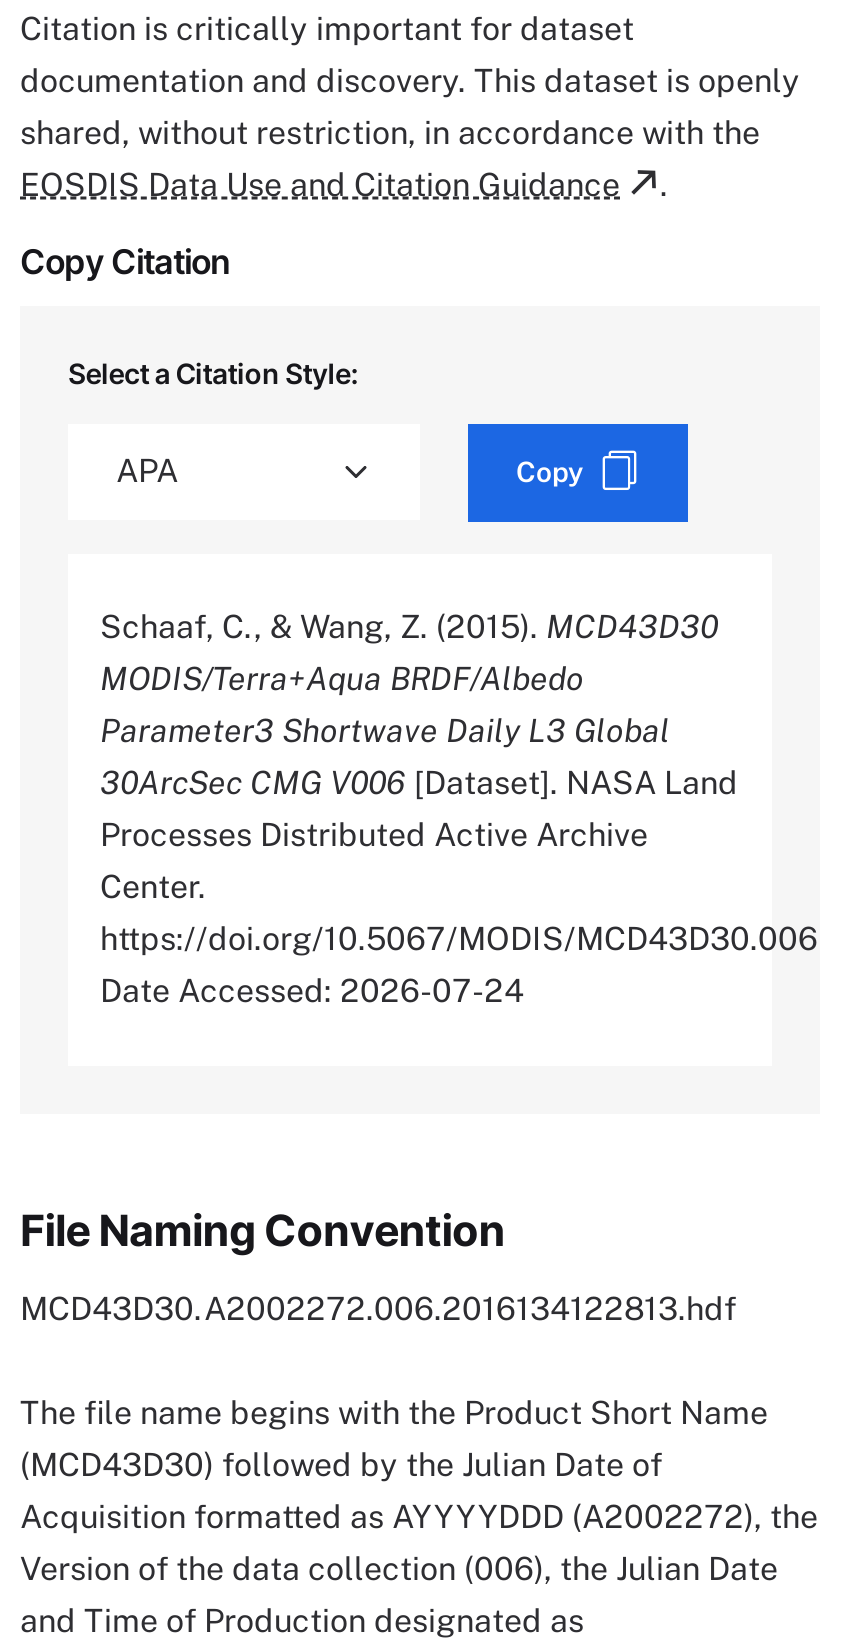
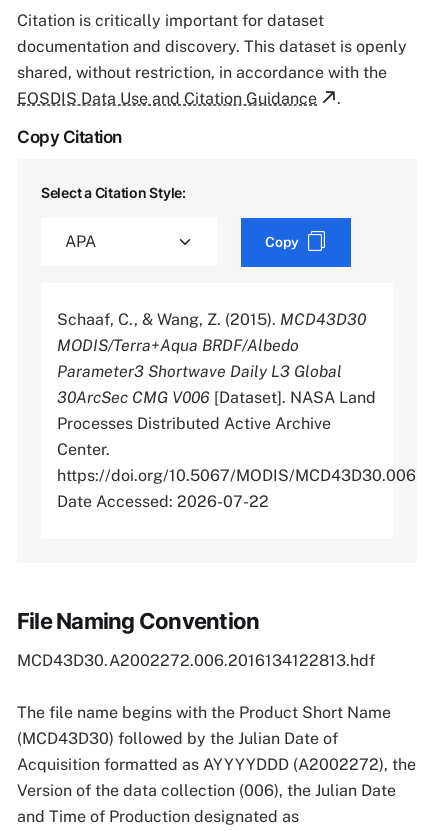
[100,972,524,1010] Date Accessed: 2026-07-24 -> [57,492,269,511] Date Accessed: 2026-07-22

